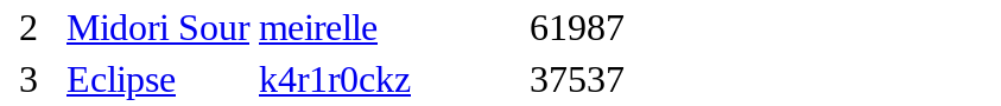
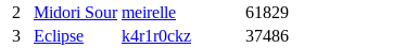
[530,7,625,47] 61987 -> [245,3,289,21] 61829
[530,59,625,99] 37537 -> [245,27,289,45] 37486

